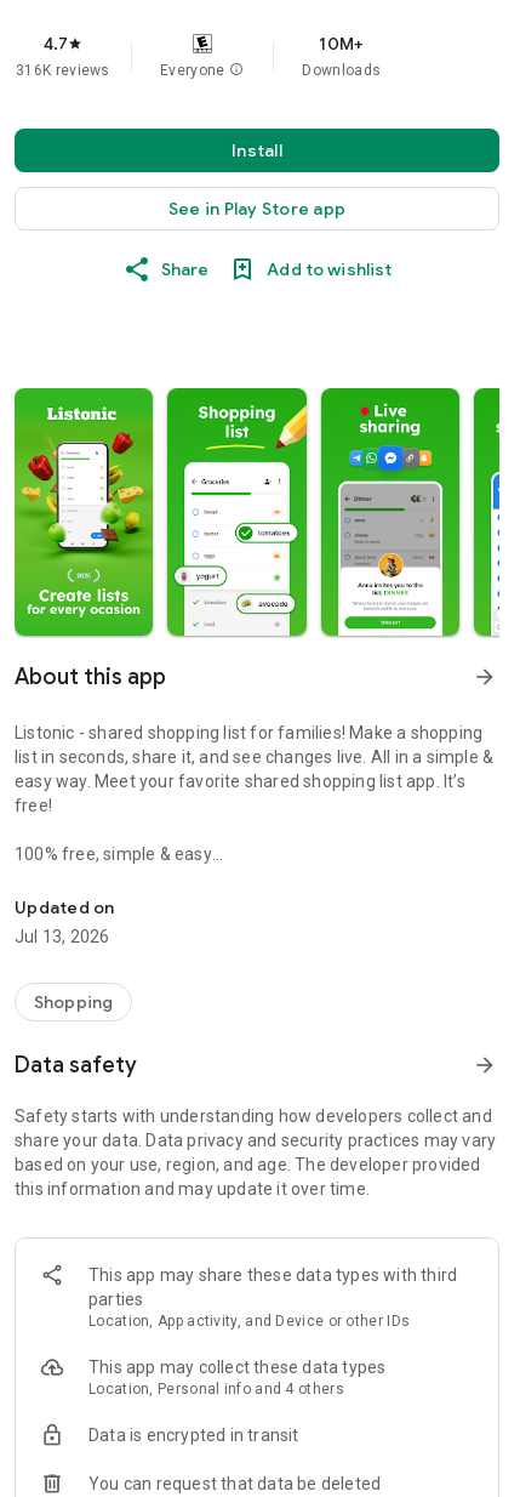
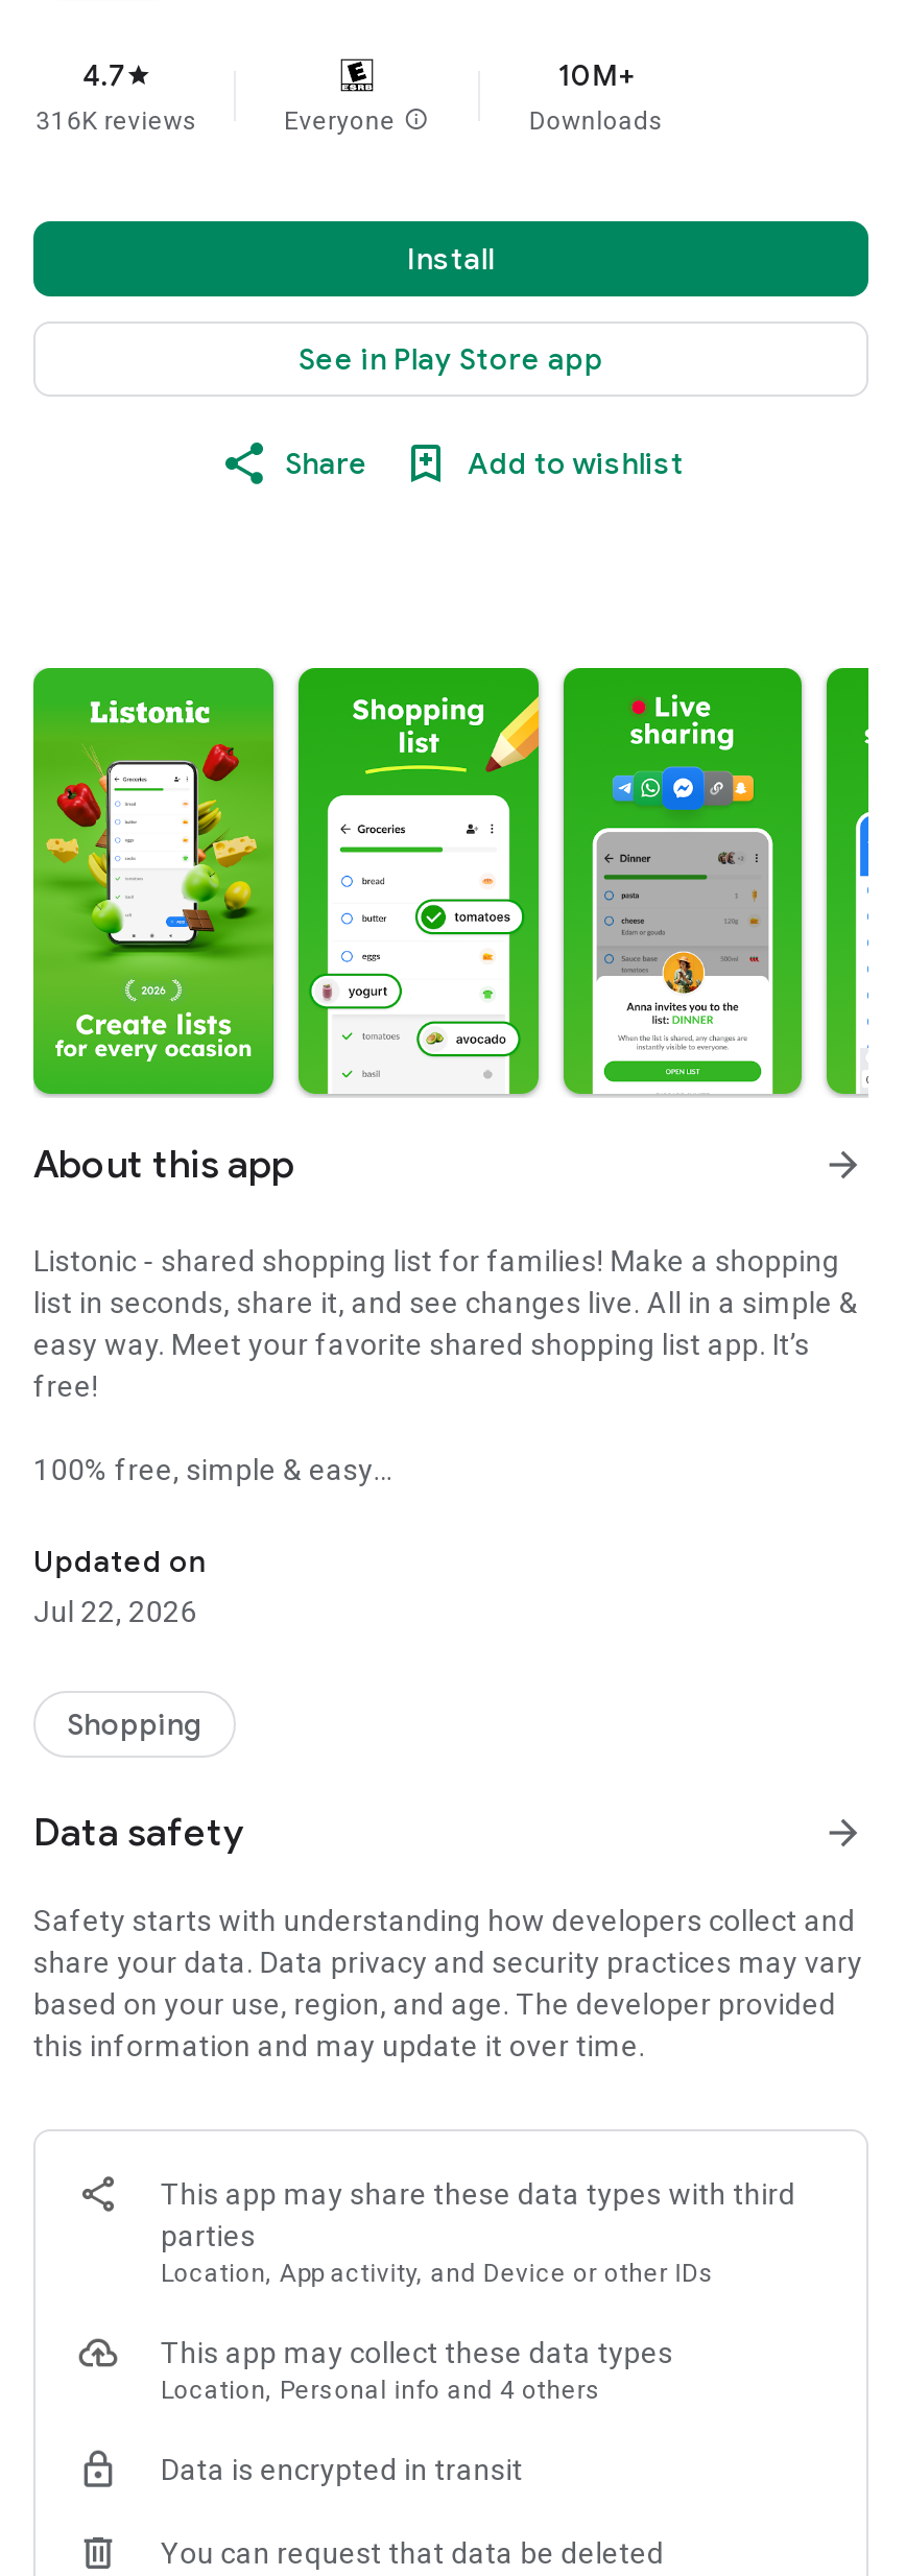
[15,927,110,946] Jul 13, 2026 -> [33,1595,197,1628] Jul 22, 2026

